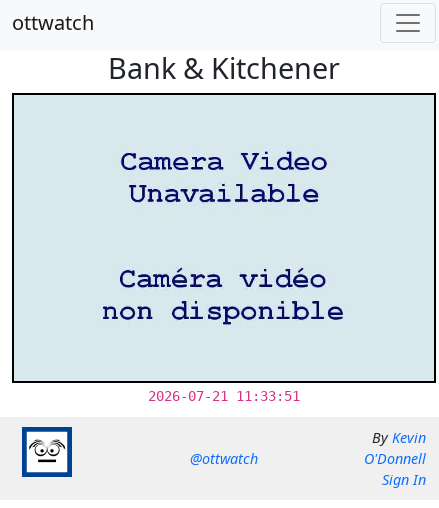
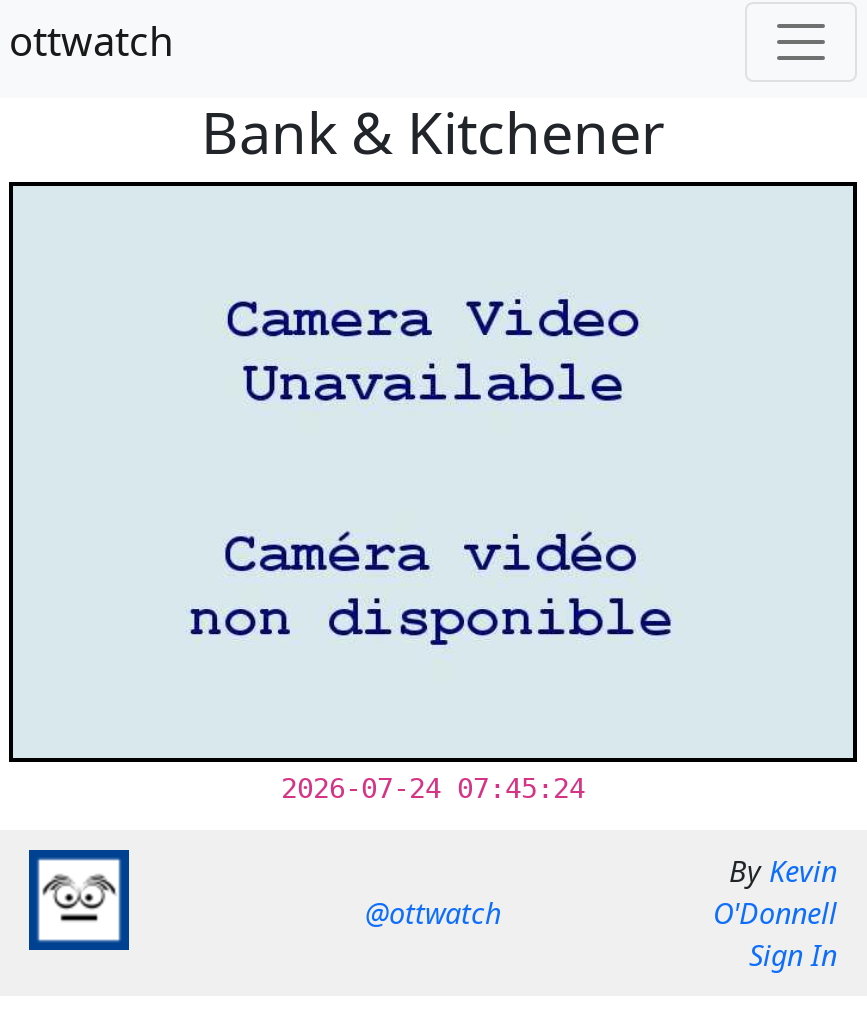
[148,388,300,404] 2026-07-21 11:33:51 -> [281,773,585,805] 2026-07-24 07:45:24

